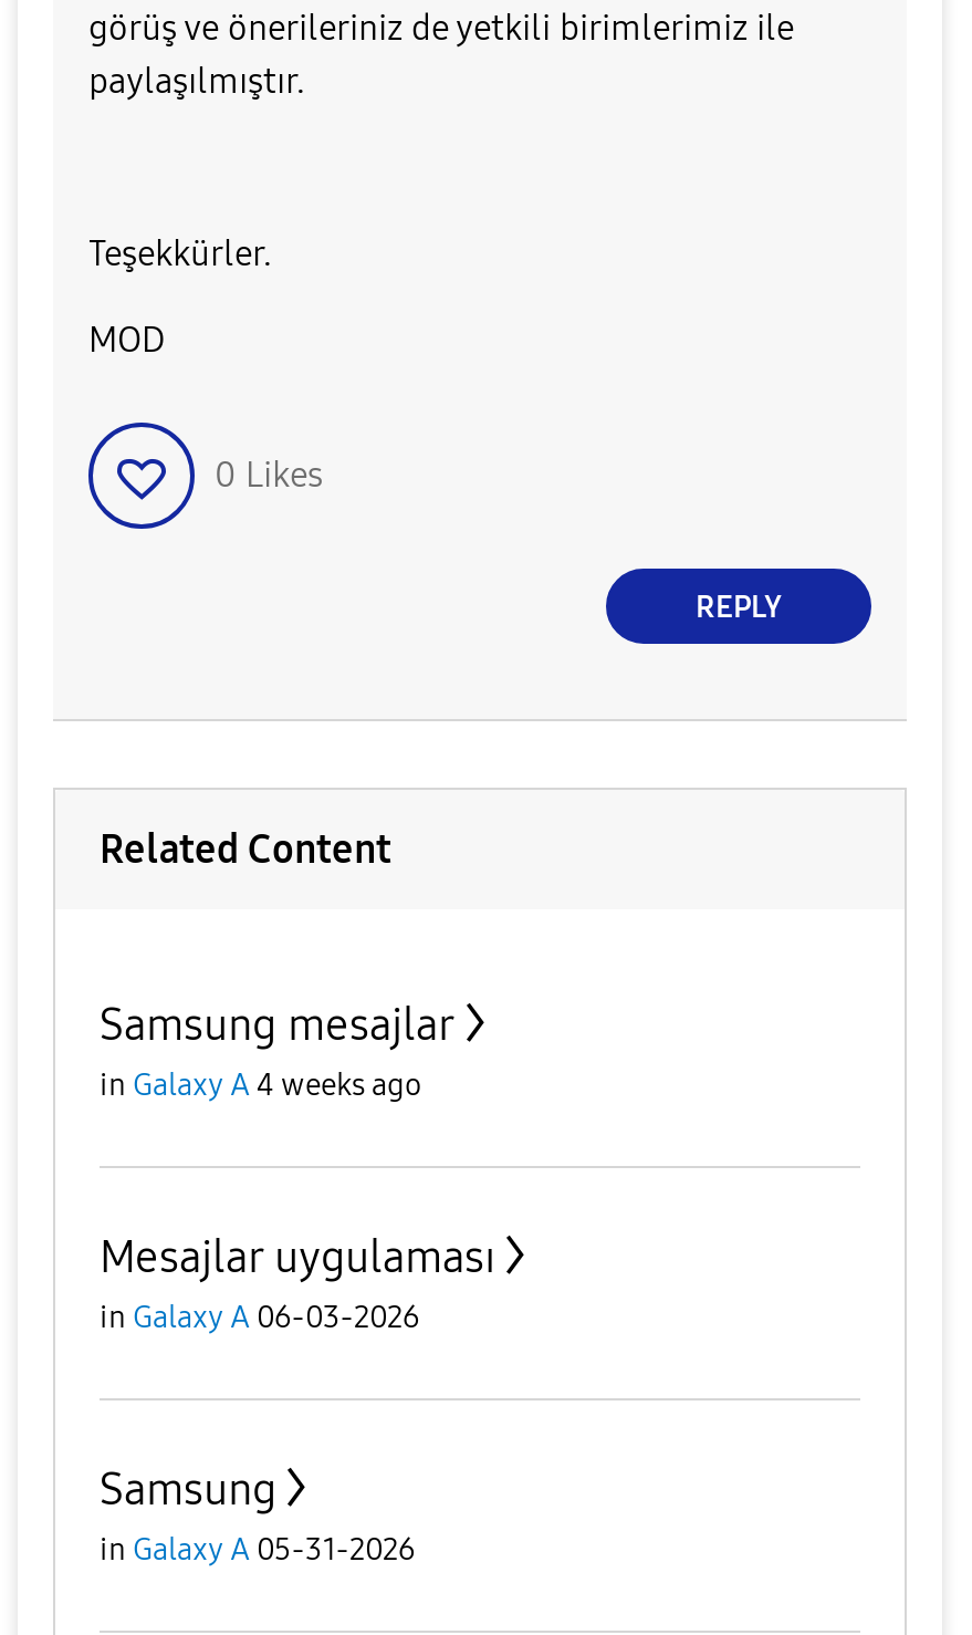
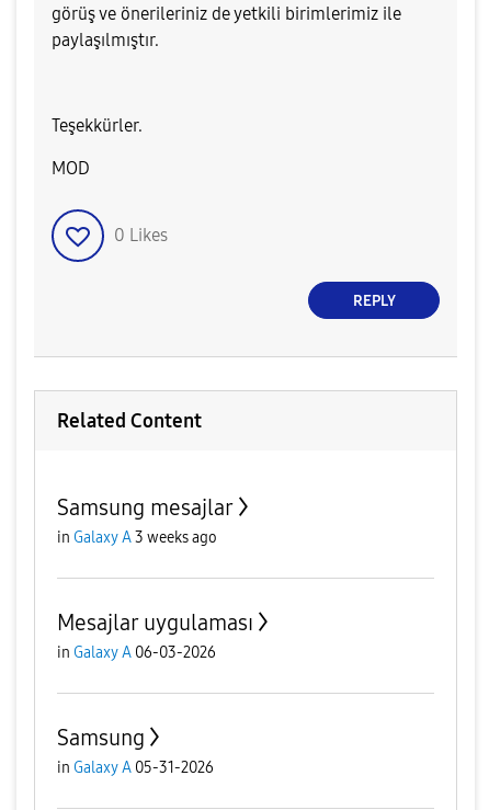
[100,1066,422,1104] in Galaxy A 4 weeks ago -> [57,528,217,547] in Galaxy A 3 weeks ago

